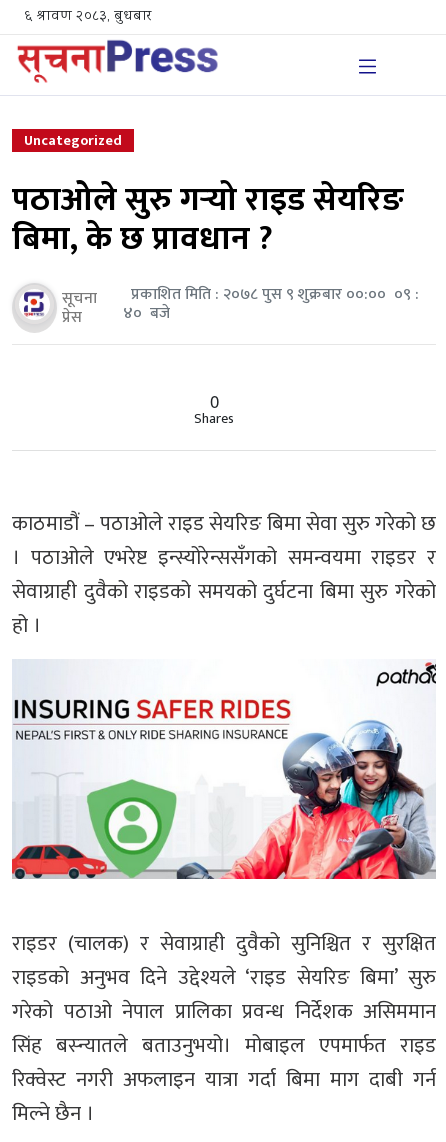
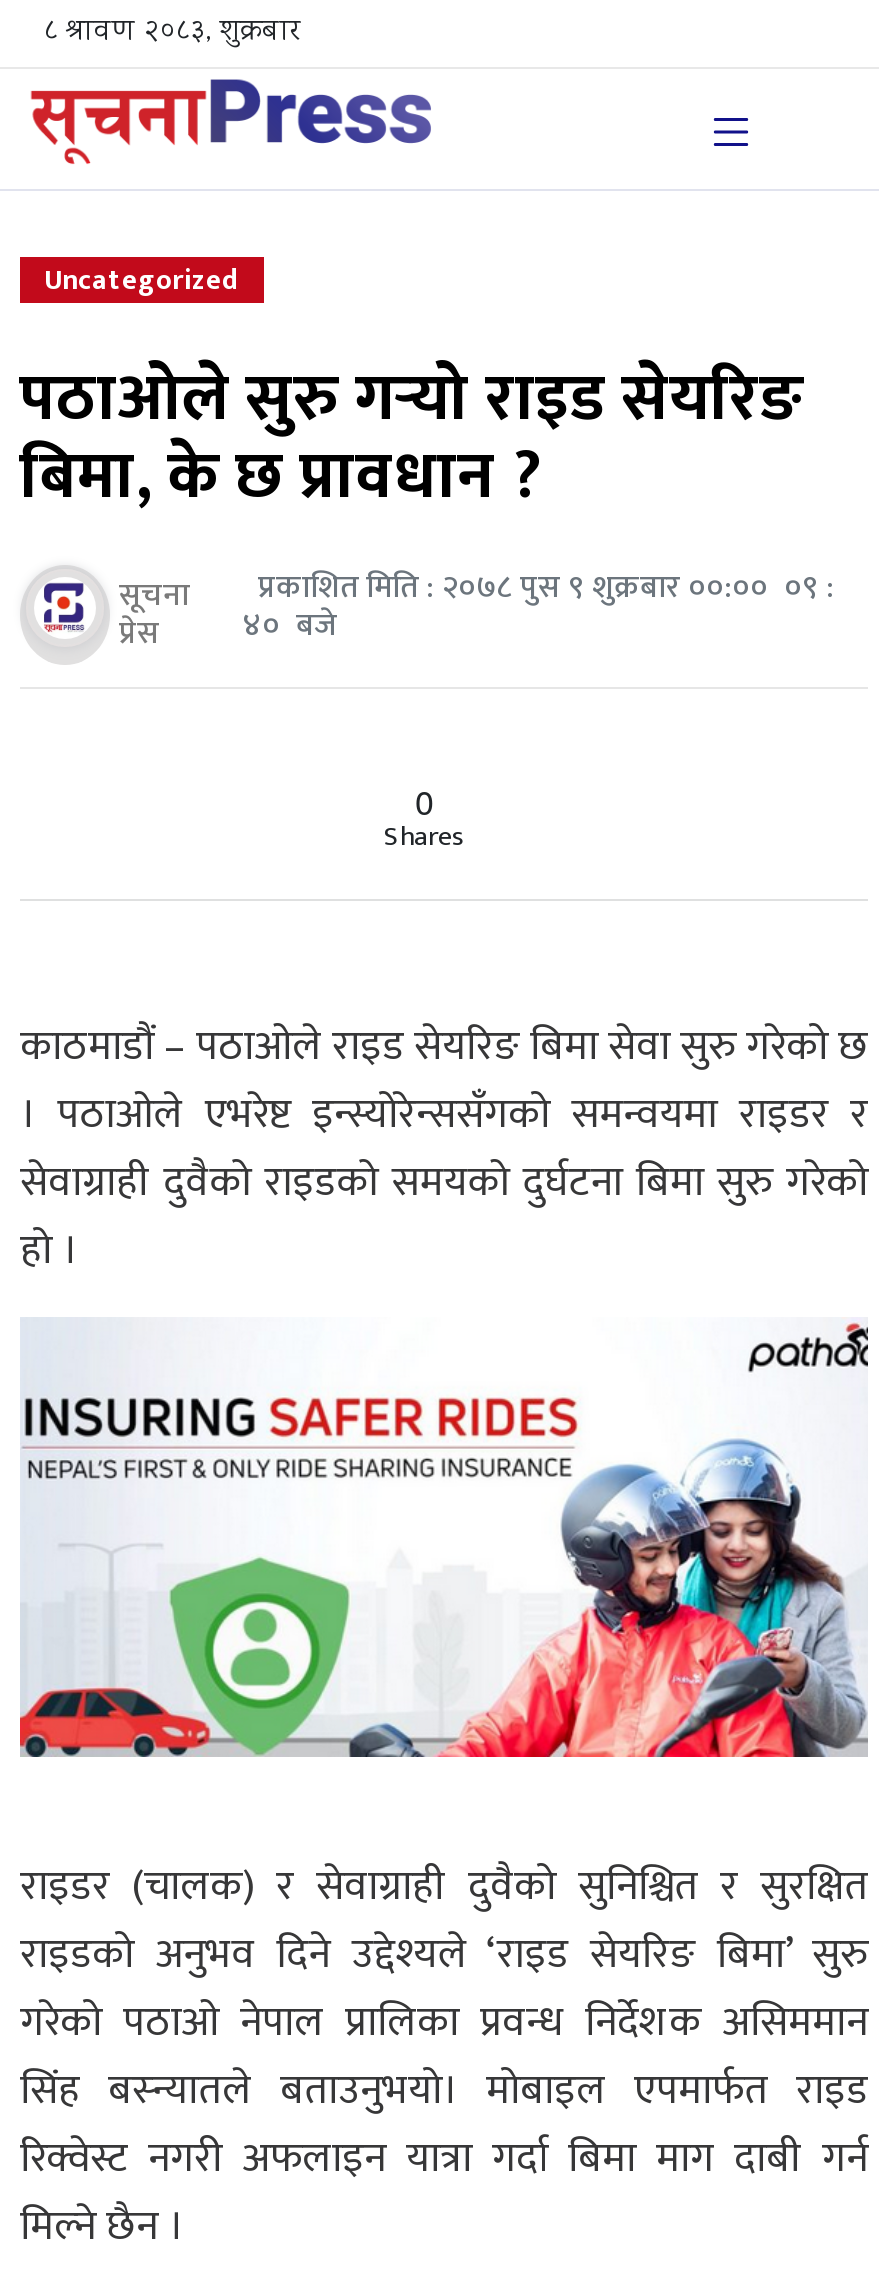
[12,6,151,28] ६ श्रावण २०८३, बुधबार -> [20,11,298,55] ८ श्रावण २०८३, शुक्रबार

